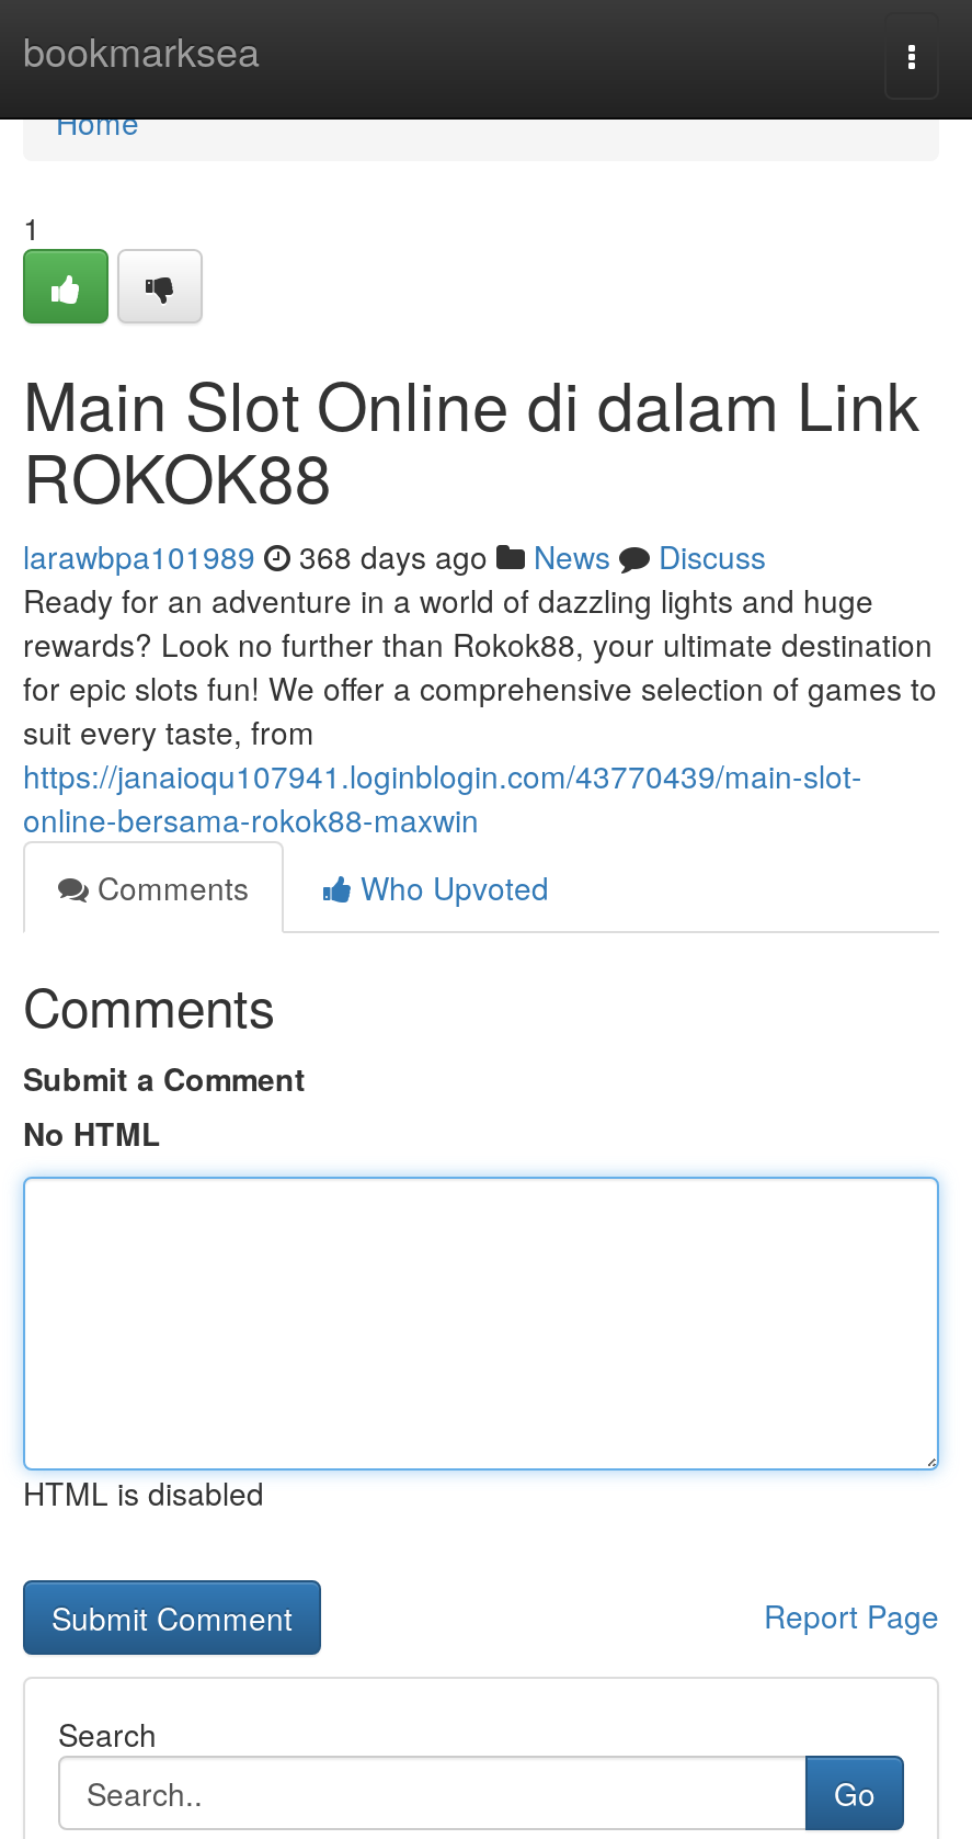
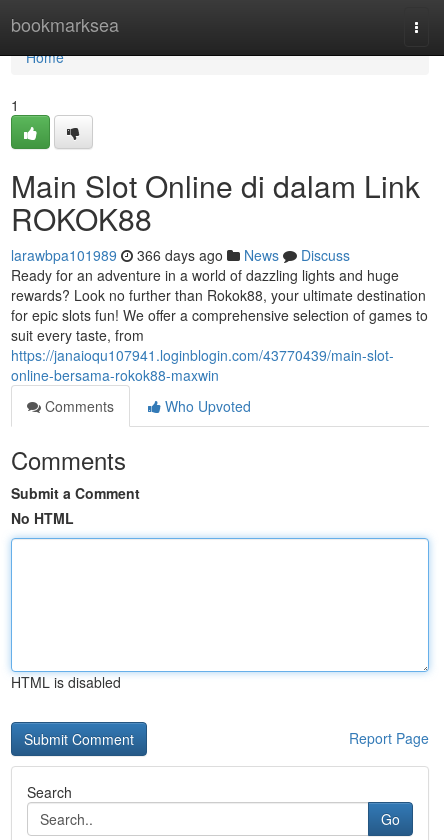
[23,534,766,578] larawbpa101989 368 days ago News Discuss -> [11,245,350,265] larawbpa101989 366 days ago News Discuss

